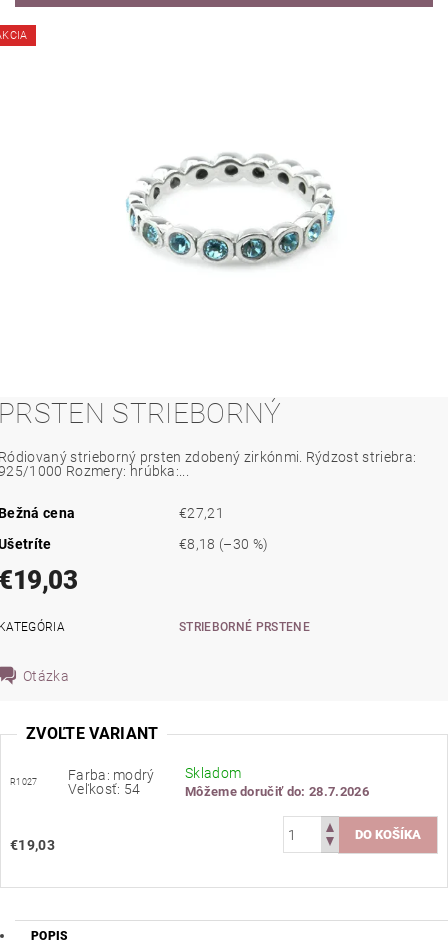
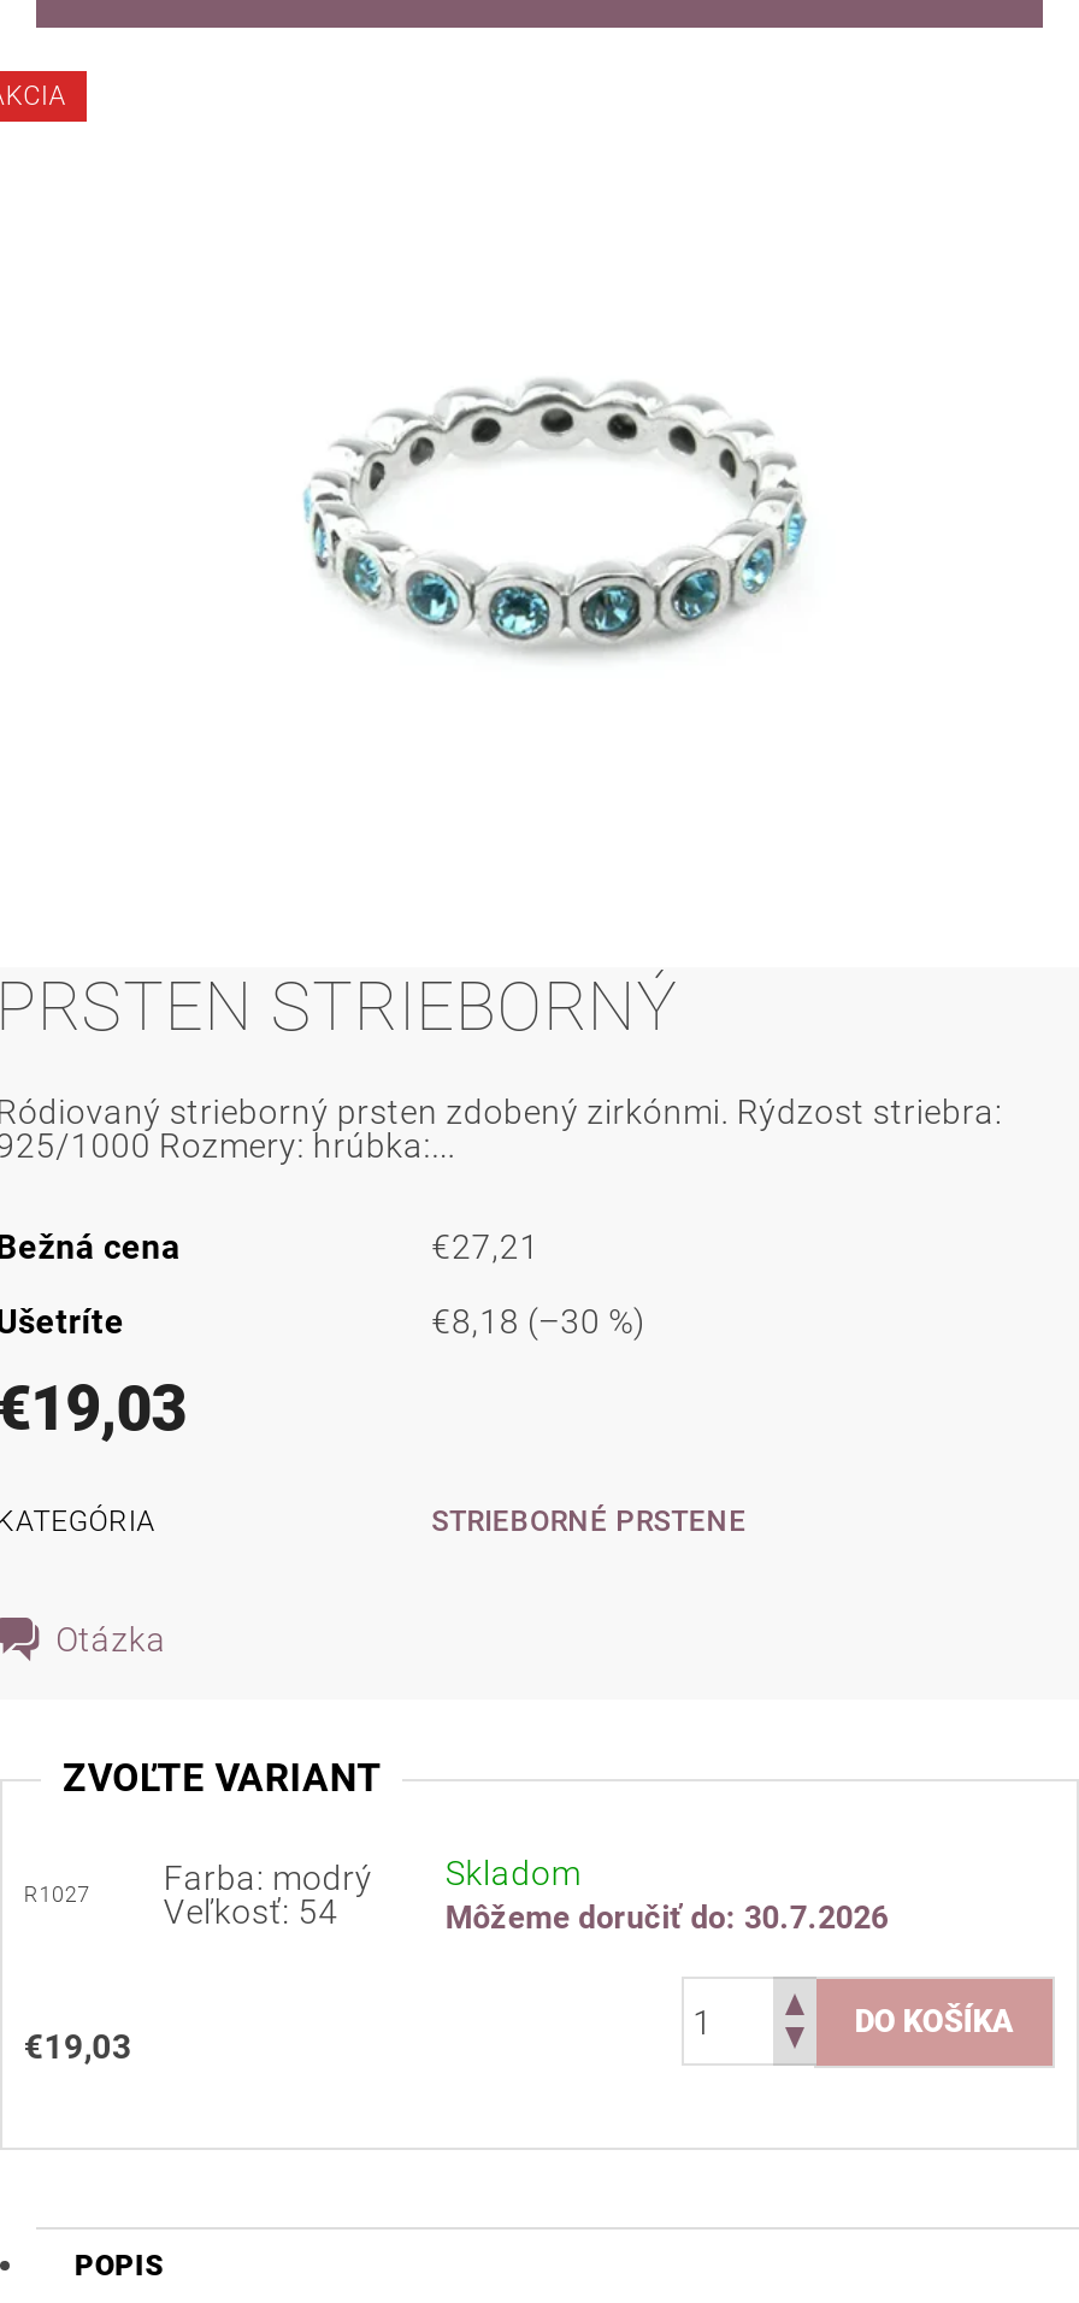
[185,784,369,799] Môžeme doručiť do: 28.7.2026 -> [445,1900,888,1936] Môžeme doručiť do: 30.7.2026

